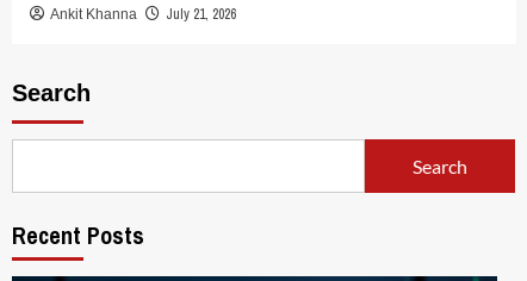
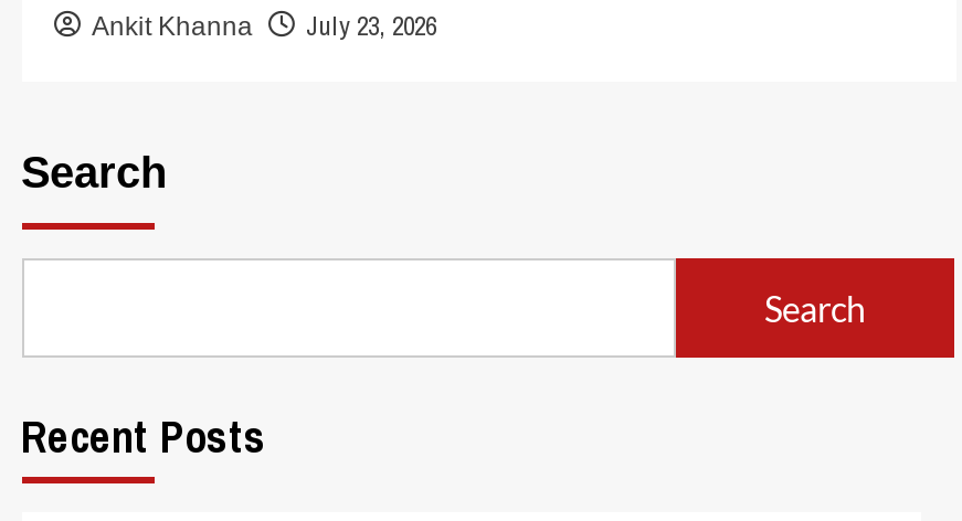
[49,5,235,24] Ankit Khanna July 21, 2026 -> [92,9,436,44] Ankit Khanna July 23, 2026

